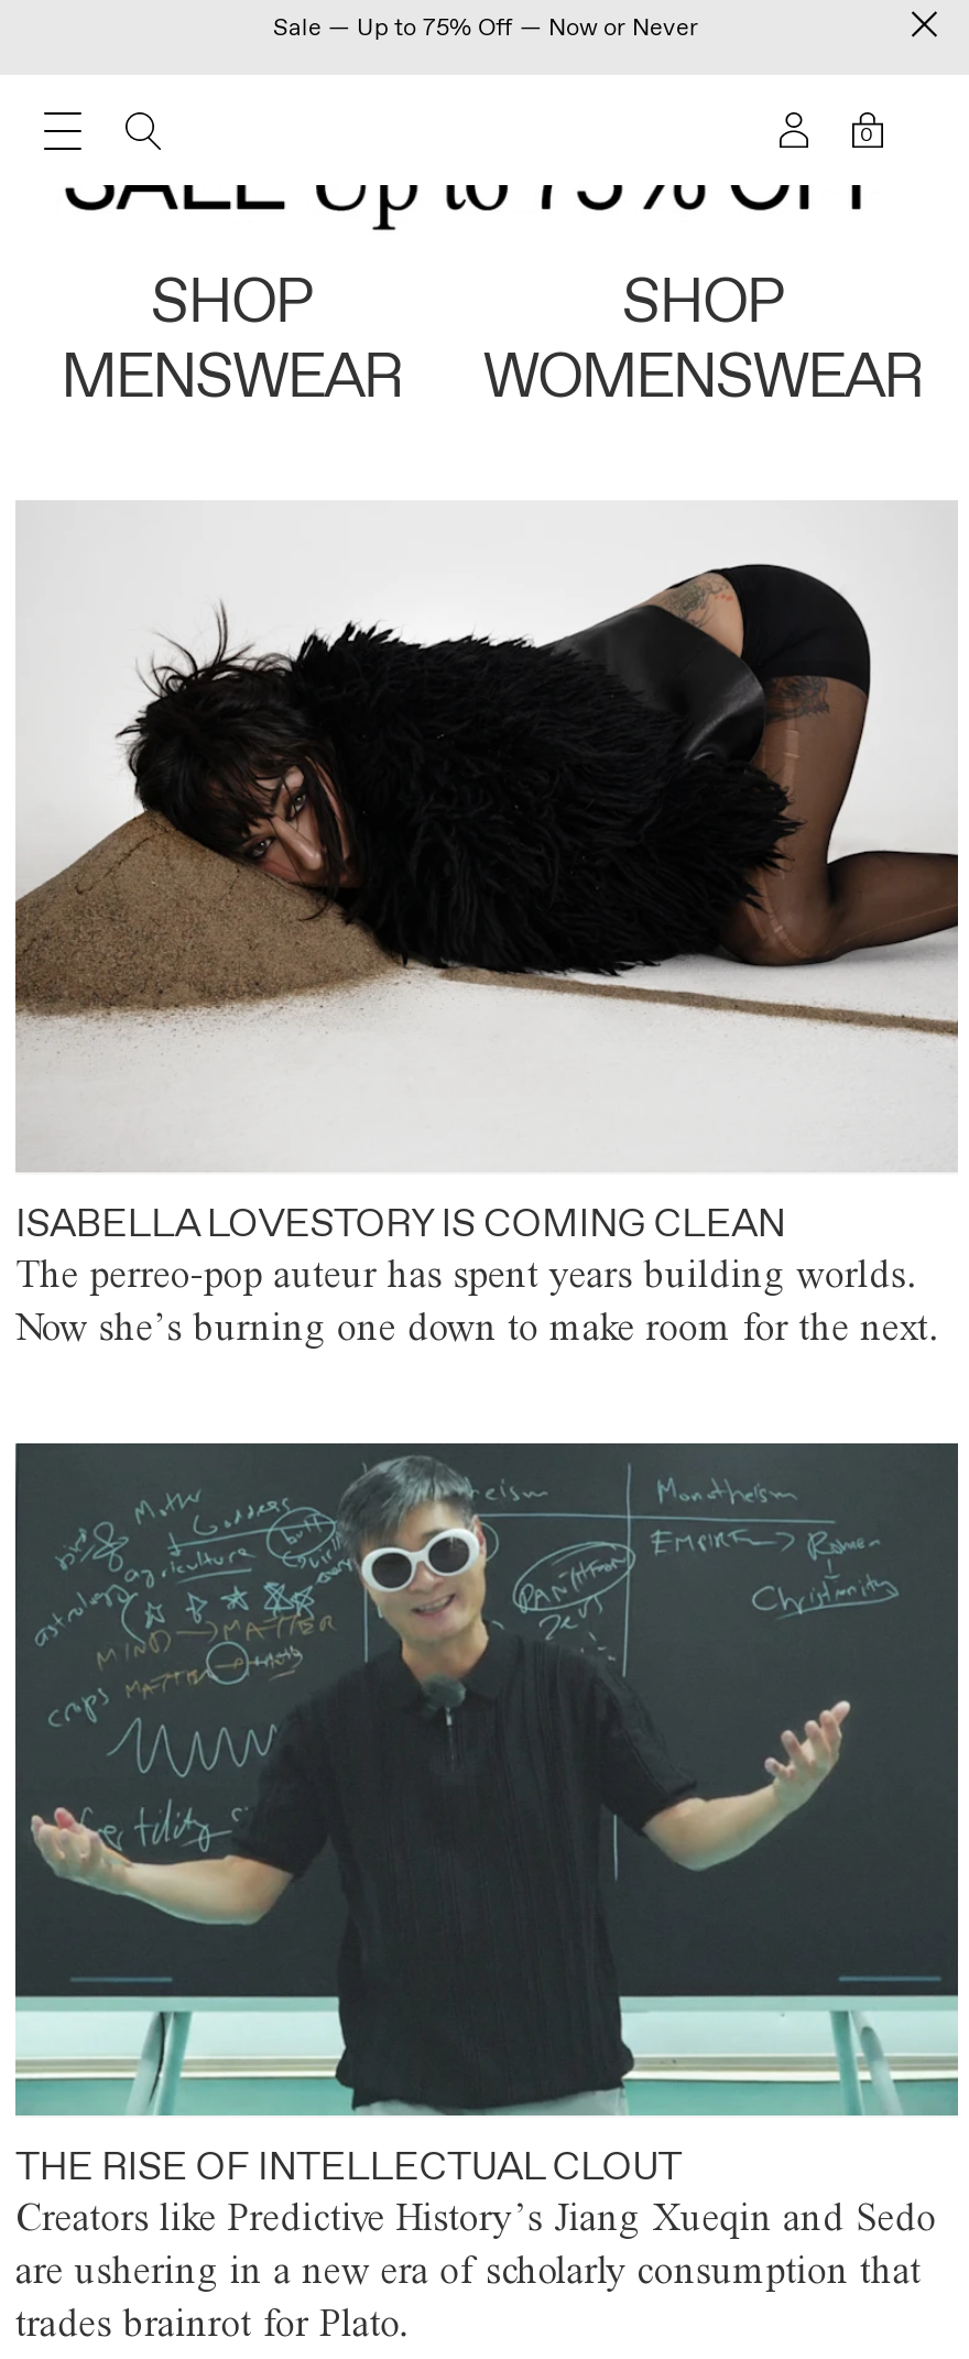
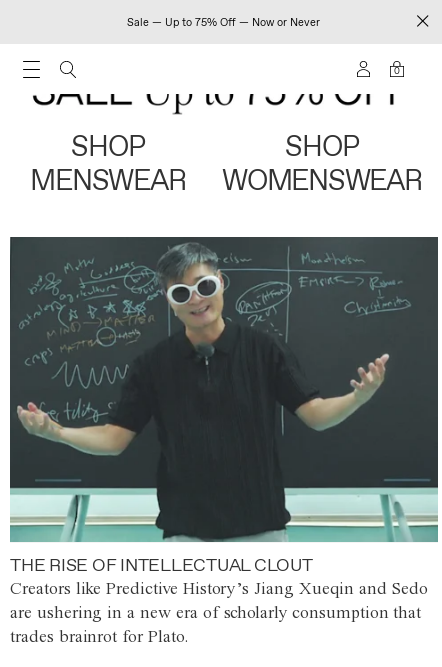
[15,562,958,1350] [image] | ISABELLA LOVESTORY IS COMING CLEAN | The perreo-pop auteur has spent years building worlds. | Now she’s burning one down to make room for the next. -> none

